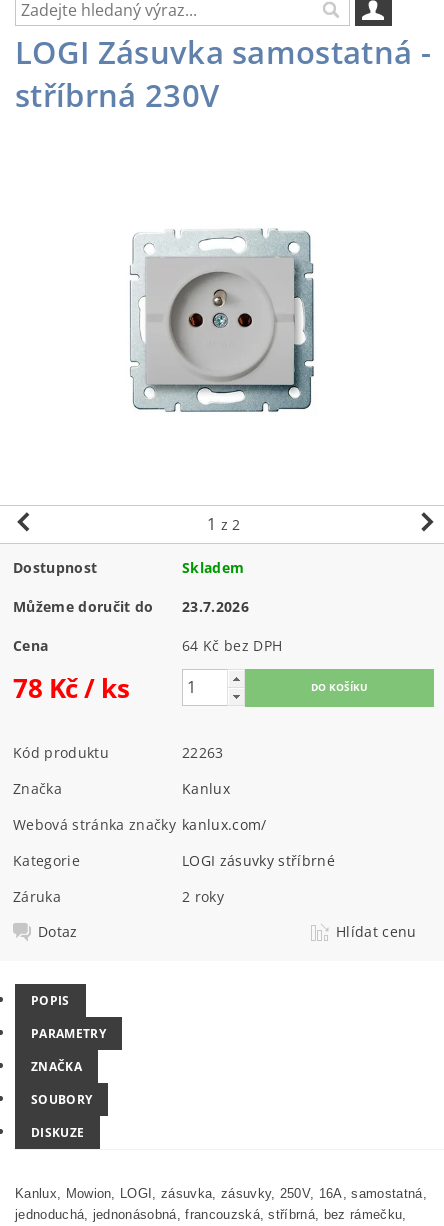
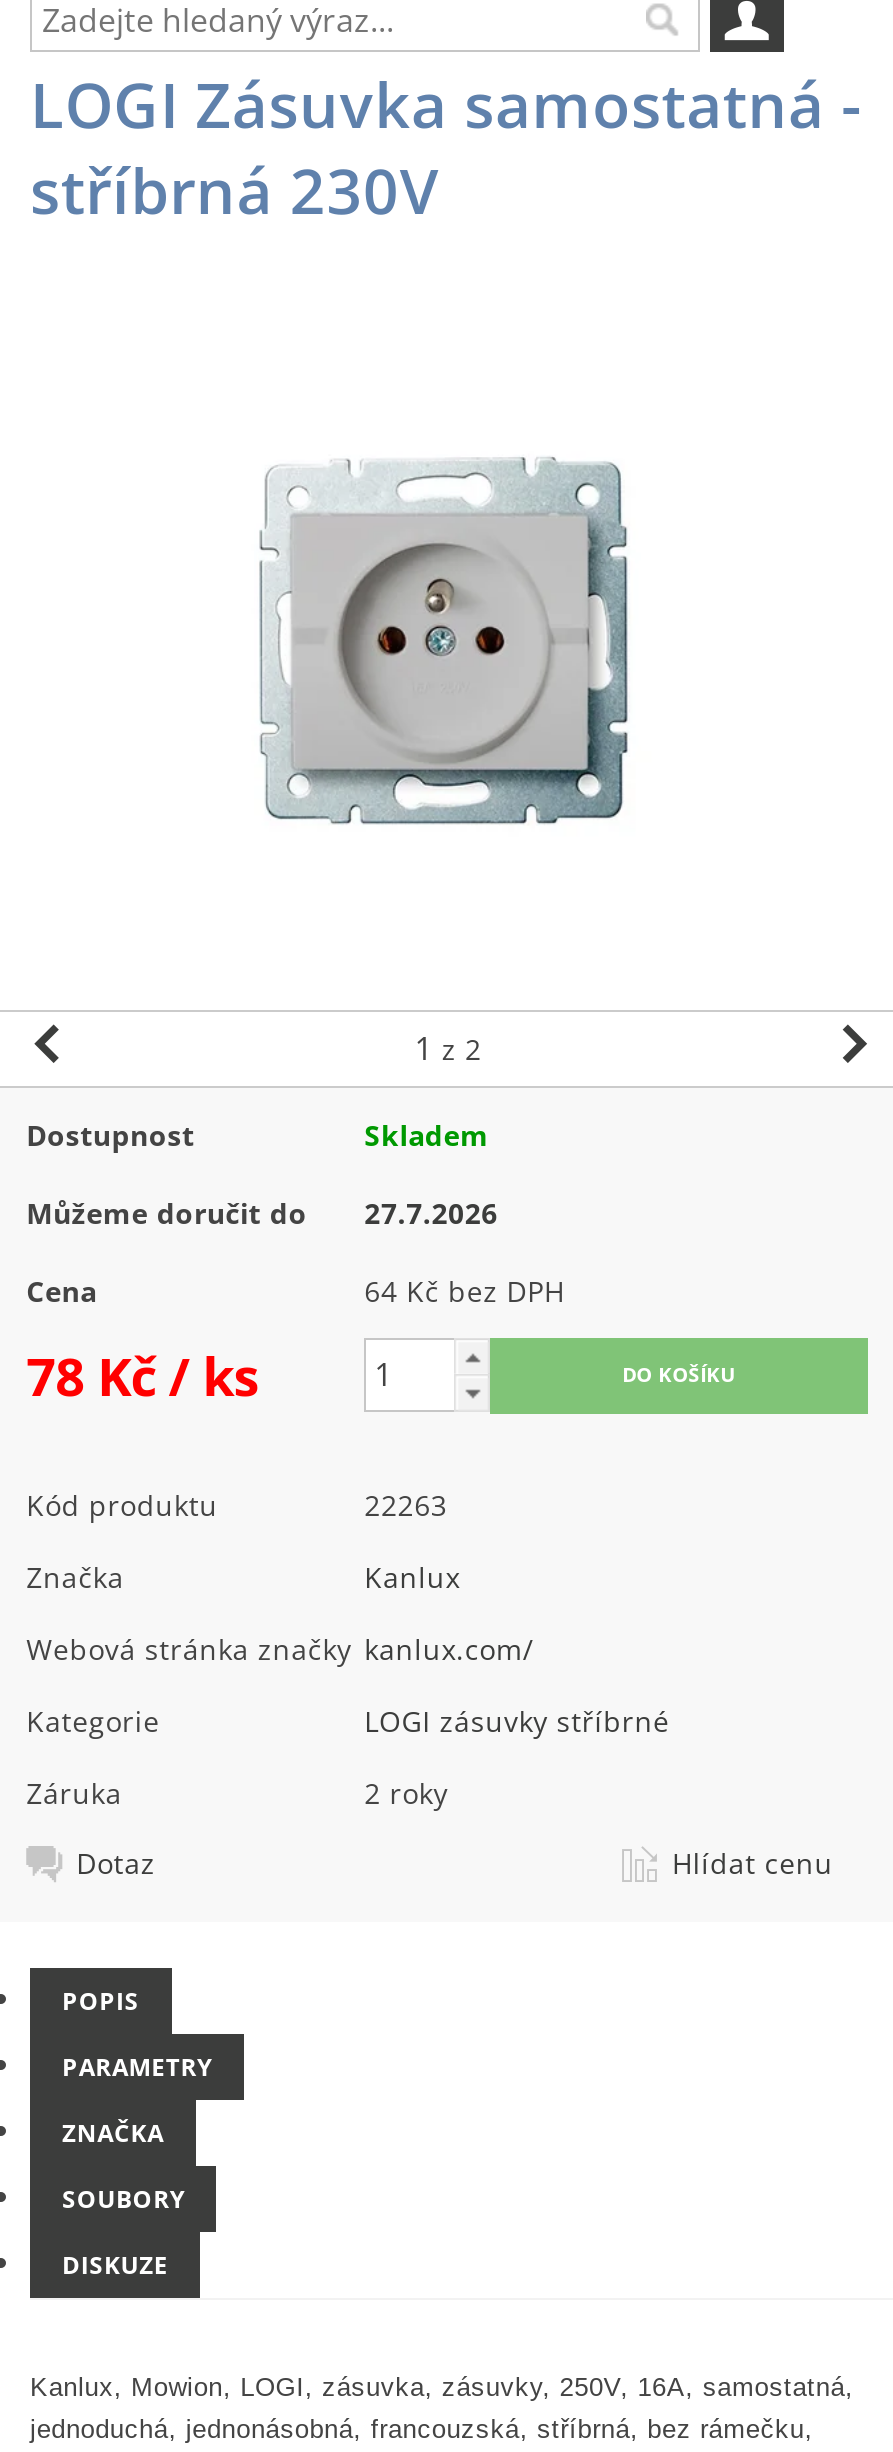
[13,596,249,615] Můžeme doručit do 23.7.2026 -> [26,1193,498,1231] Můžeme doručit do 27.7.2026

